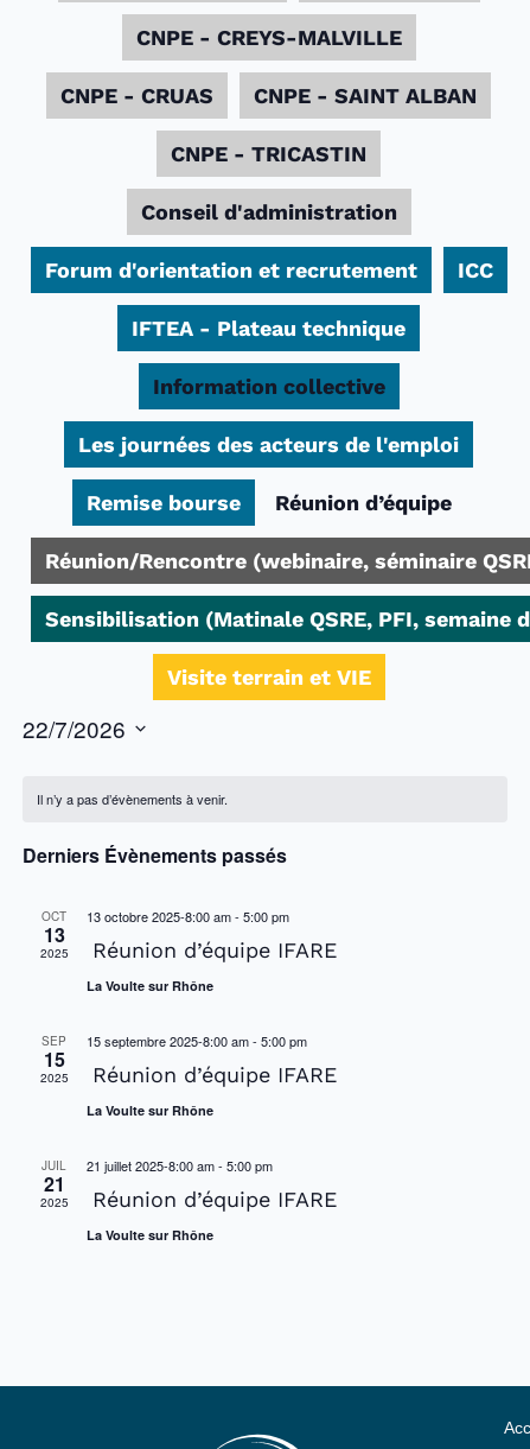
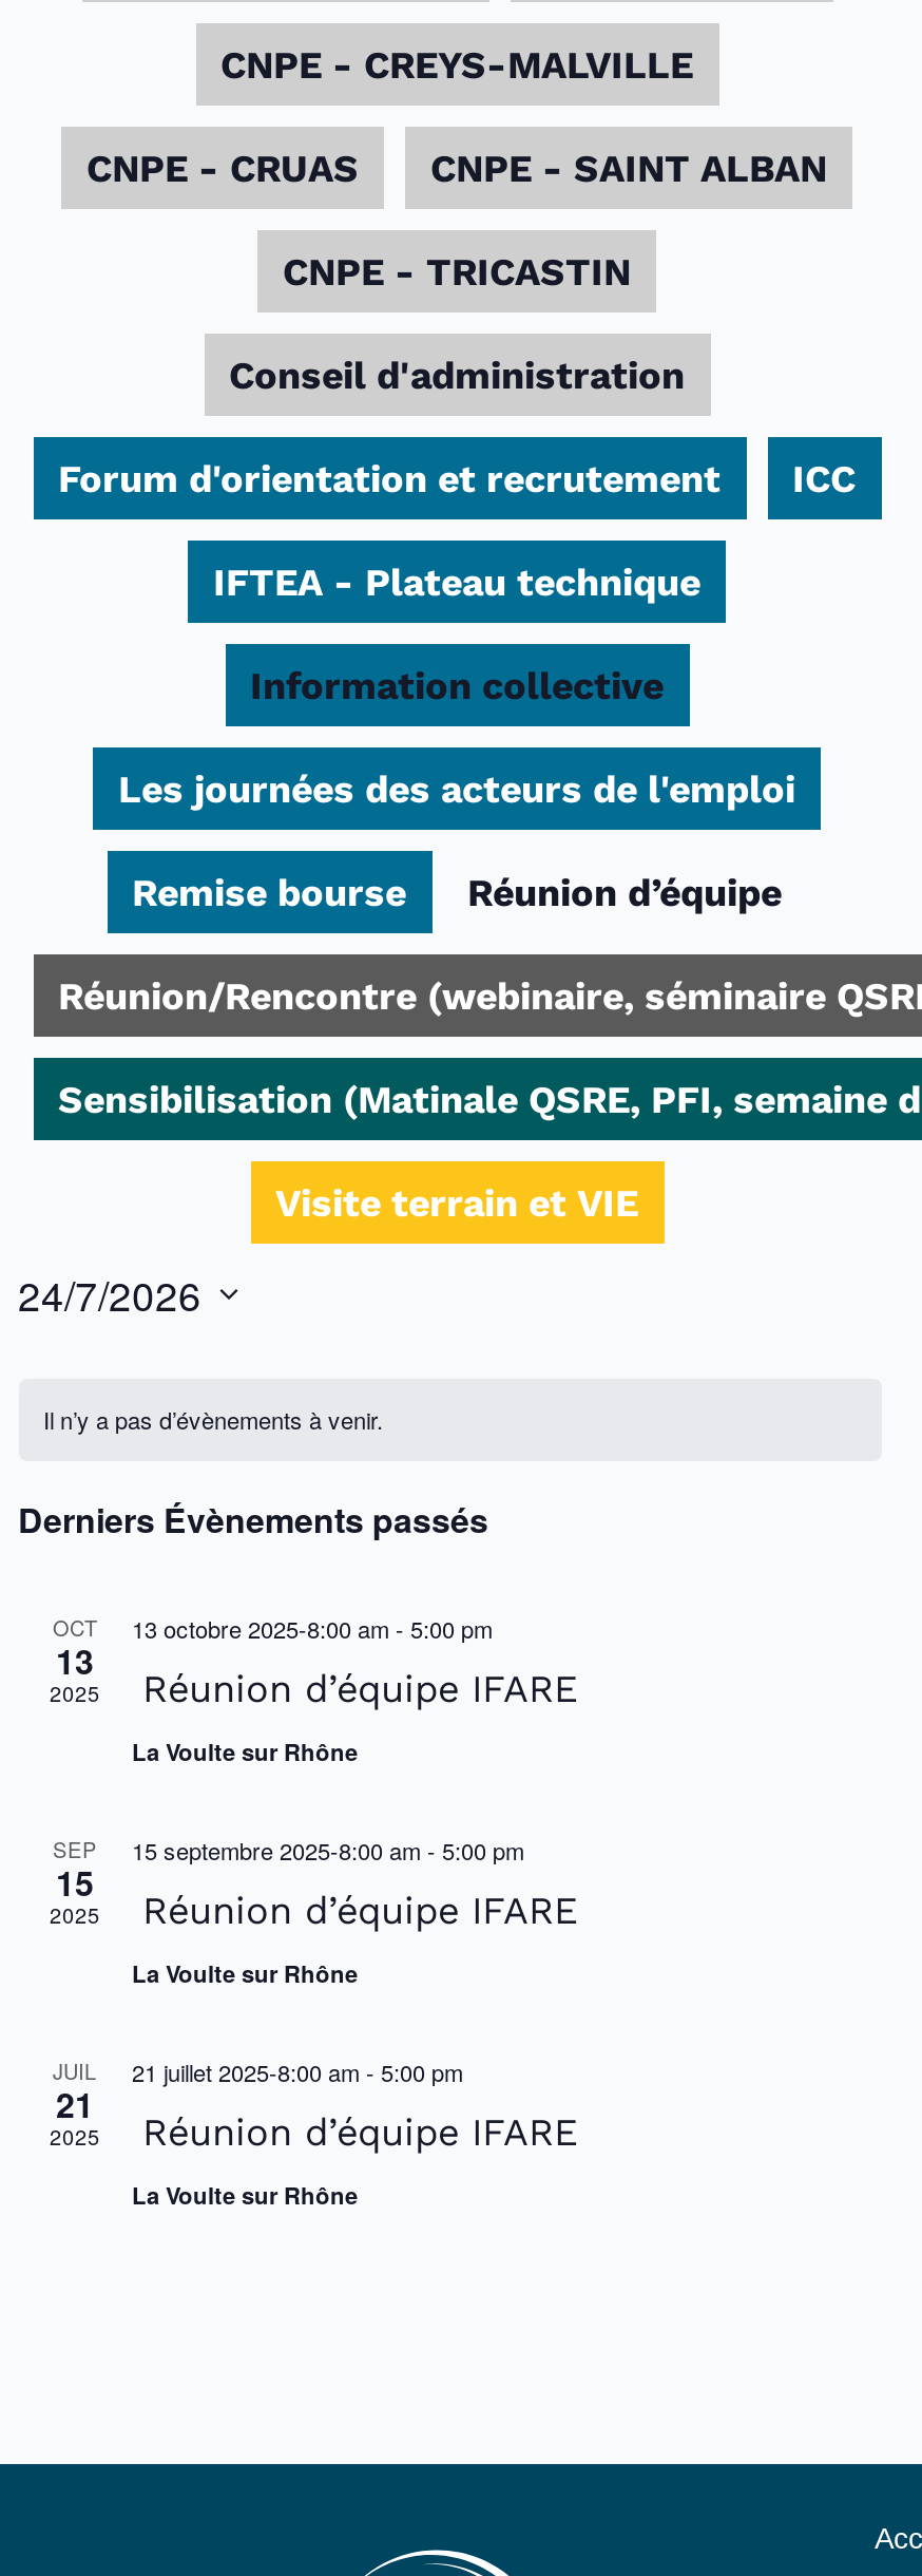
[22,712,125,744] 22/7/2026 -> [18,1265,201,1322] 24/7/2026

